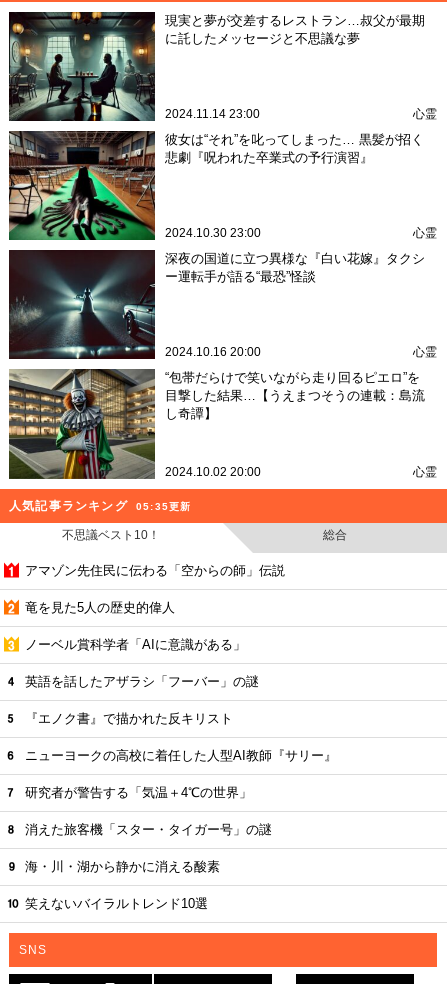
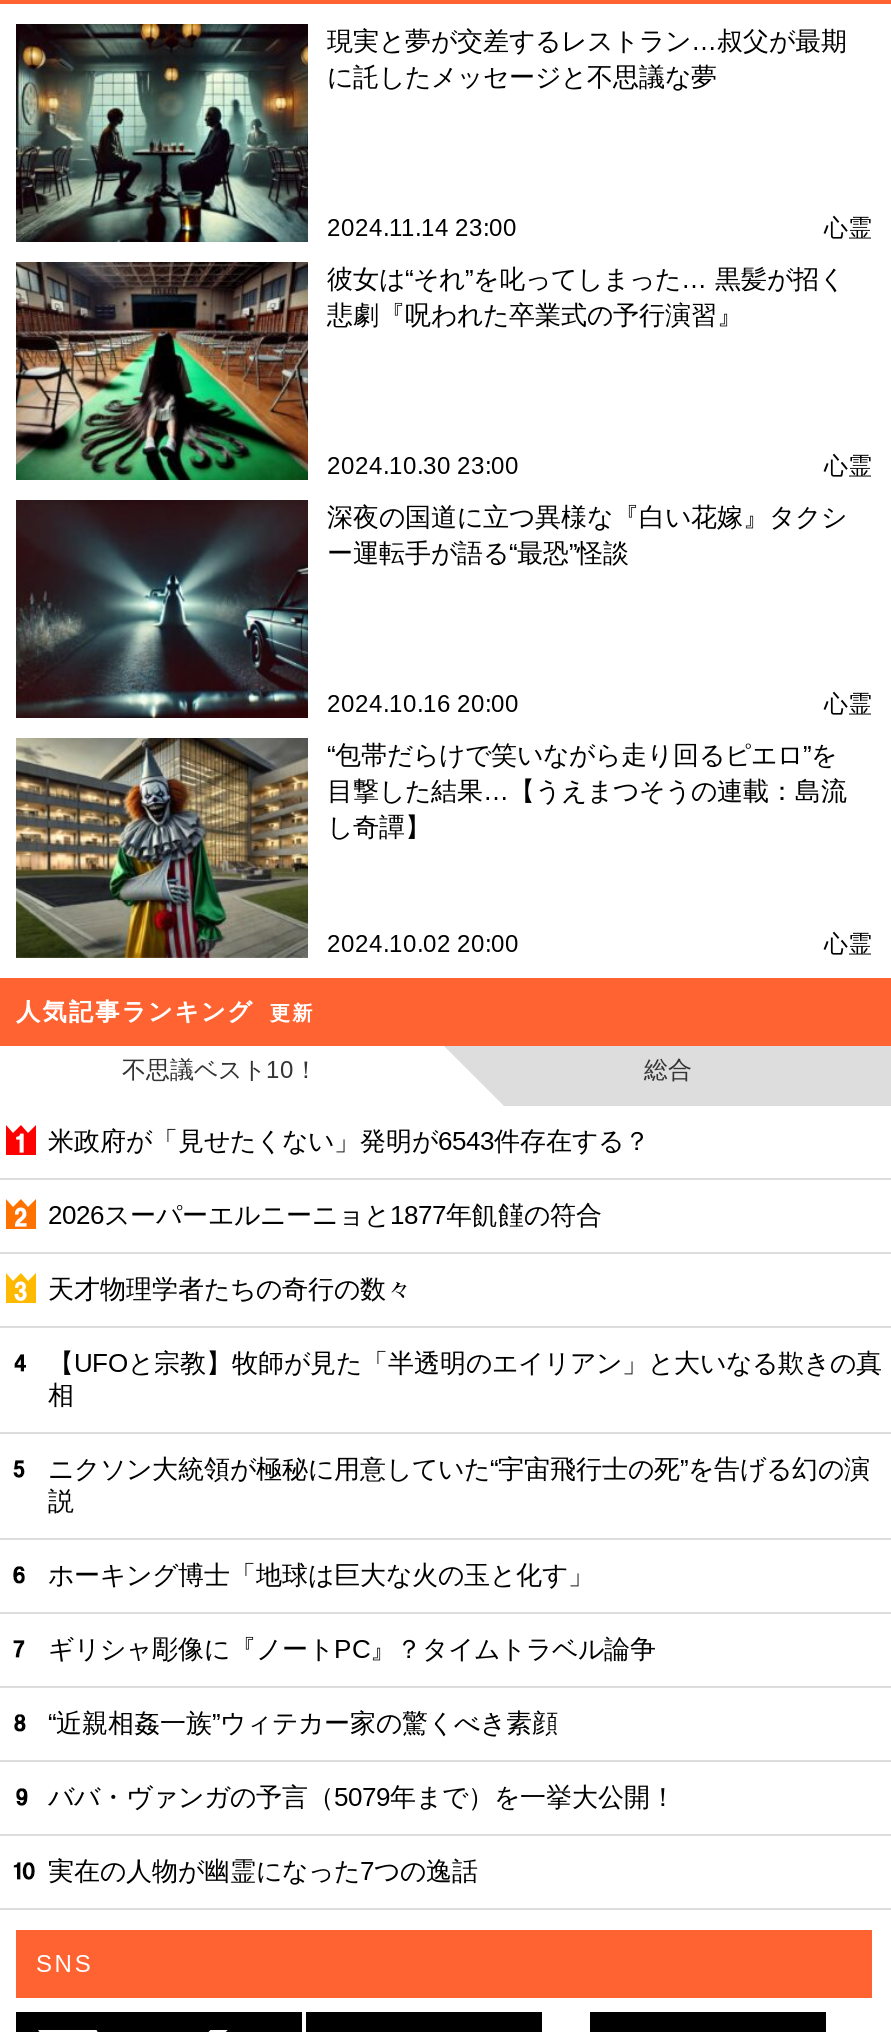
[136,501,191,512] 05:35更新 -> [270,1001,315,1023] 更新
[25,563,285,578] アマゾン先住民に伝わる「空からの師」伝説 -> [48,1125,650,1155] 米政府が「見せたくない」発明が6543件存在する？
[25,600,175,615] 竜を見た5人の歴史的偉人 -> [48,1199,602,1229] 2026スーパーエルニーニョと1877年飢饉の符合
[25,637,246,652] ノーベル賞科学者「AIに意識がある」 -> [48,1273,412,1303] 天才物理学者たちの奇行の数々
[25,674,259,689] 英語を話したアザラシ「フーバー」の謎 -> [48,1347,882,1409] 【UFOと宗教】牧師が見た「半透明のエイリアン」と大いなる欺きの真 | 相
[25,711,233,726] 『エノク書』で描かれた反キリスト -> [48,1453,870,1515] ニクソン大統領が極秘に用意していた“宇宙飛行士の死”を告げる幻の演 | 説
[25,748,337,763] ニューヨークの高校に着任した人型AI教師『サリー』 -> [48,1559,594,1589] ホーキング博士「地球は巨大な火の玉と化す」
[25,785,252,800] 研究者が警告する「気温＋4℃の世界」 -> [48,1633,656,1663] ギリシャ彫像に『ノートPC』？タイムトラベル論争
[25,822,272,837] 消えた旅客機「スター・タイガー号」の謎 -> [48,1707,558,1737] “近親相姦一族”ウィテカー家の驚くべき素顔
[25,859,220,874] 海・川・湖から静かに消える酸素 -> [48,1781,676,1811] ババ・ヴァンガの予言（5079年まで）を一挙大公開！
[25,896,208,911] 笑えないバイラルトレンド10選 -> [48,1855,478,1885] 実在の人物が幽霊になった7つの逸話

